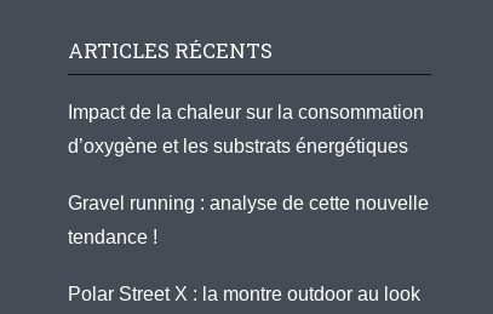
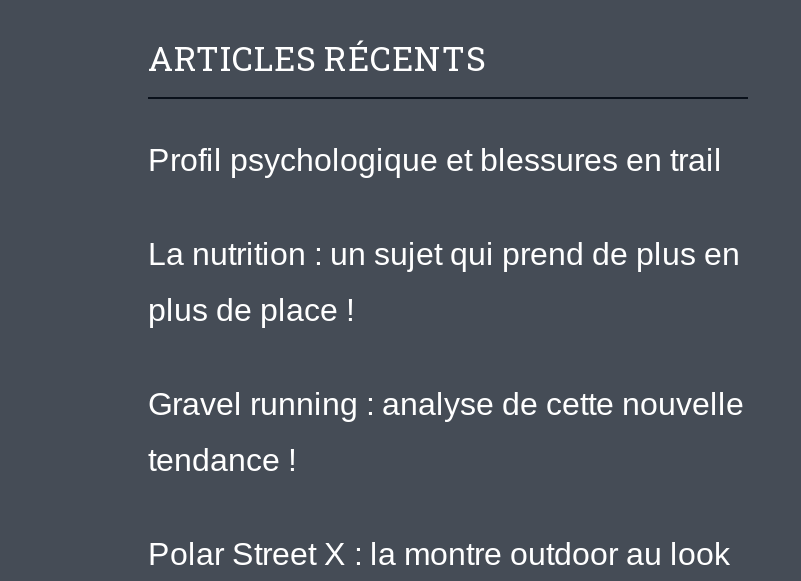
[68,101,424,156] Impact de la chaleur sur la consommation | d’oxygène et les substrats énergétiques -> [148,142,740,326] Profil psychologique et blessures en trail | La nutrition : un sujet qui prend de plus en | plus de place !

